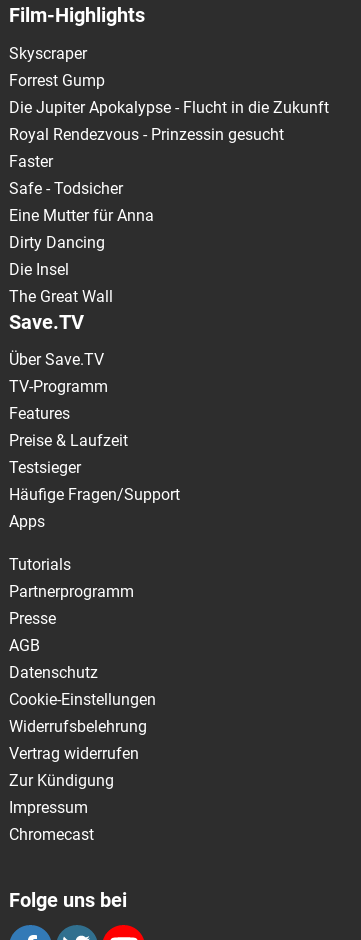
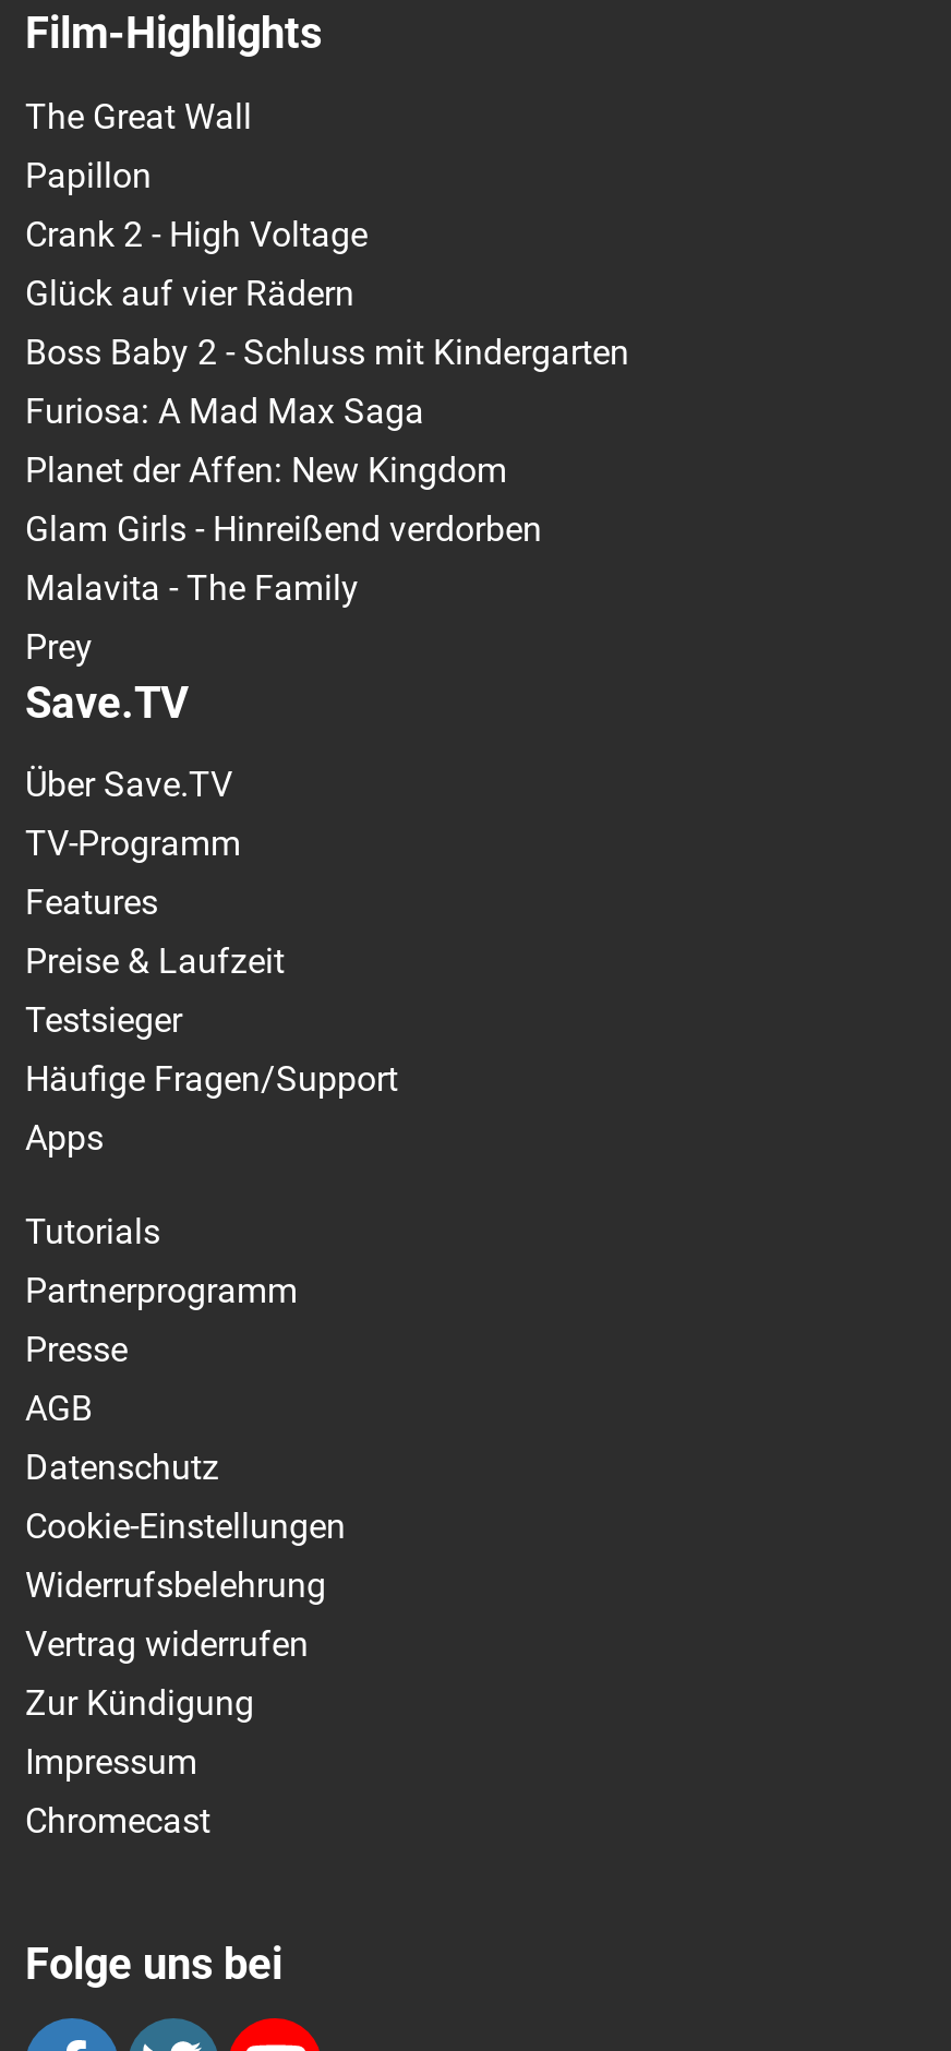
[9,44,329,279] Skyscraper | Forrest Gump | Die Jupiter Apokalypse - Flucht in die Zukunft | Royal Rendezvous - Prinzessin gesucht | Faster | Safe - Todsicher | Eine Mutter für Anna | Dirty Dancing | Die Insel -> none
moved [9,287,113,306] -> [25,95,252,137]: The Great Wall
none -> [25,154,629,667] Papillon | Crank 2 - High Voltage | Glück auf vier Rädern | Boss Baby 2 - Schluss mit Kindergarten | Furiosa: A Mad Max Saga | Planet der Affen: New Kingdom | Glam Girls - Hinreißend verdorben | Malavita - The Family | Prey

